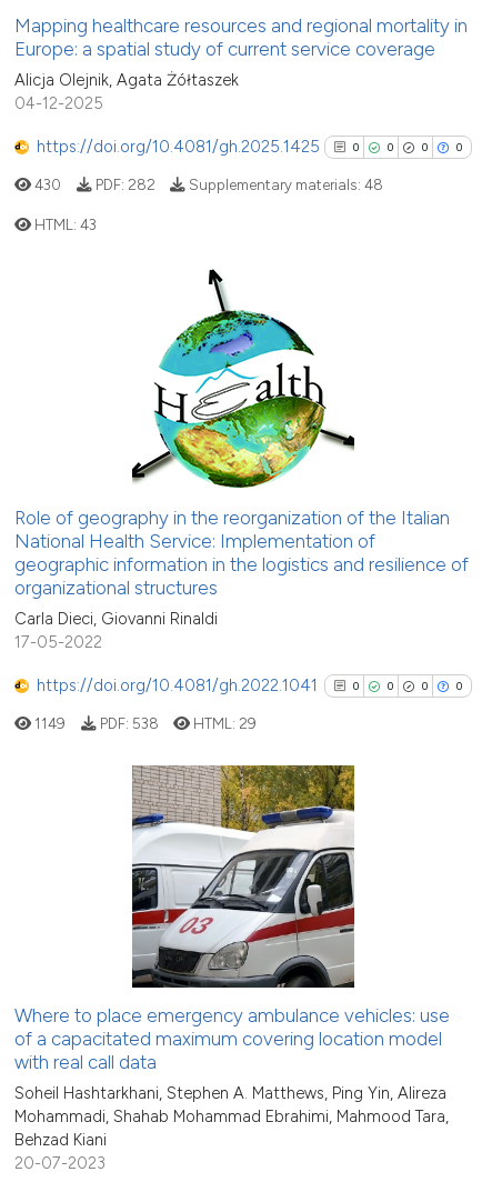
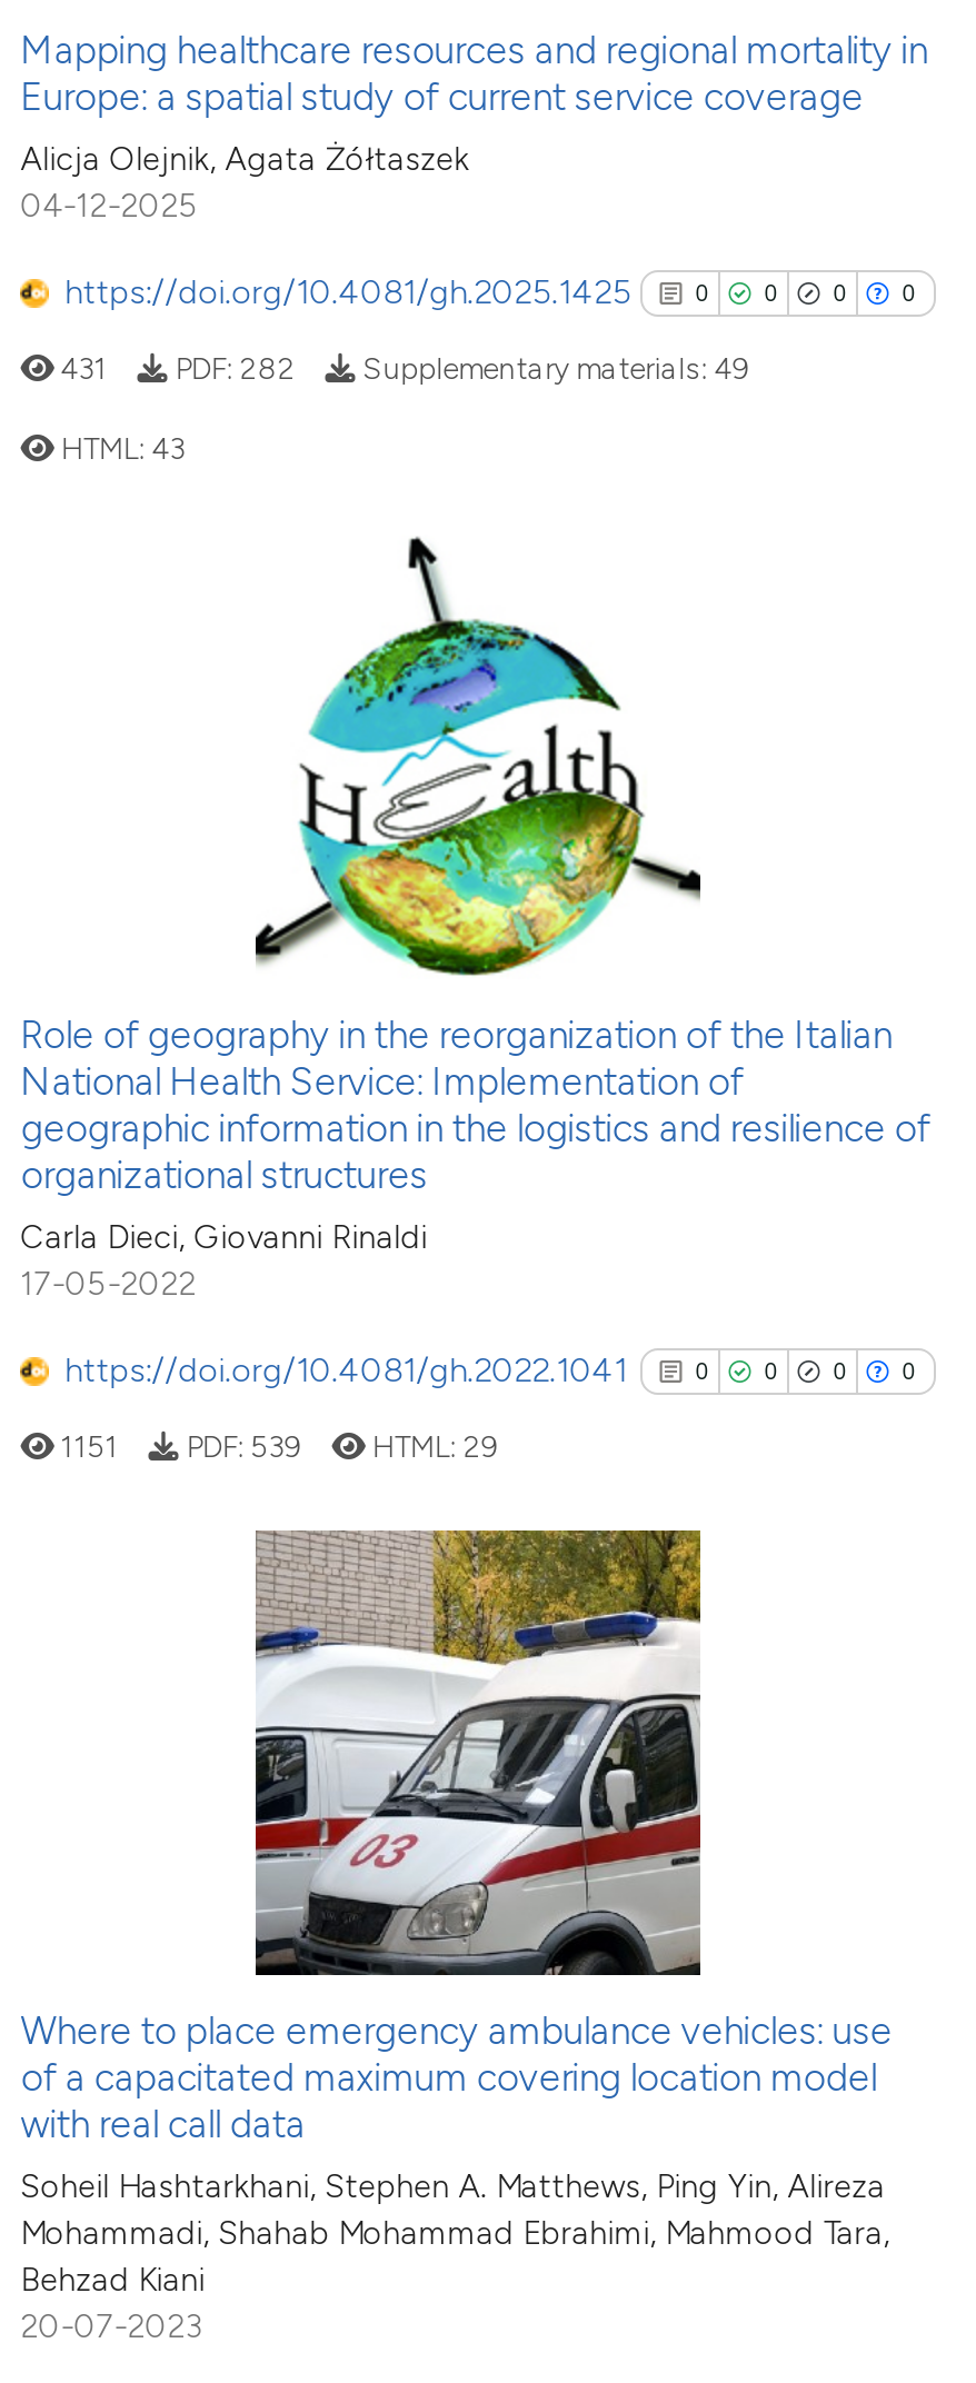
[31,175,61,193] 430 -> [54,349,107,385] 431
[186,175,383,193] Supplementary materials: 48 -> [356,349,750,385] Supplementary materials: 49
[31,714,66,732] 1149 -> [54,1427,118,1463] 1151
[96,714,158,732] PDF: 538 -> [179,1427,302,1463] PDF: 539

